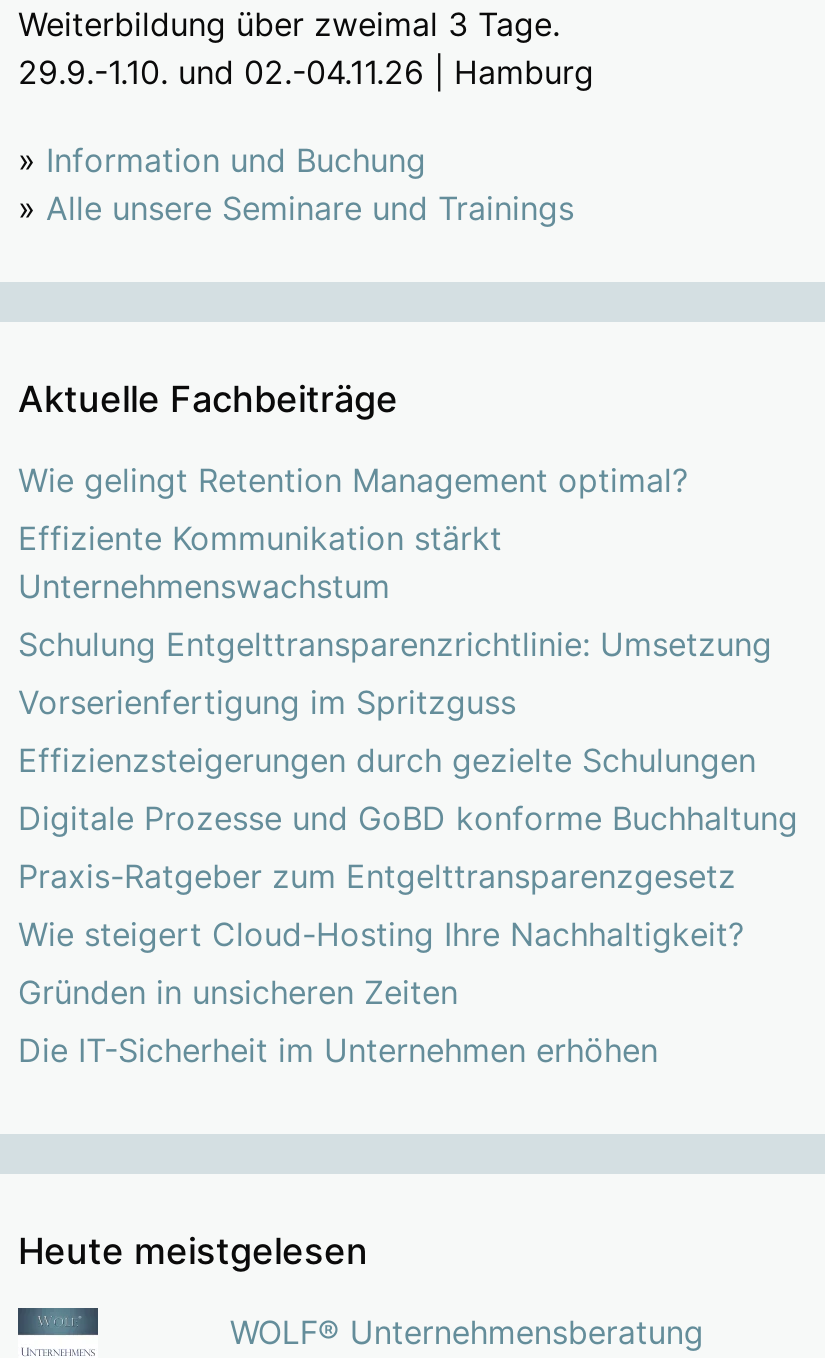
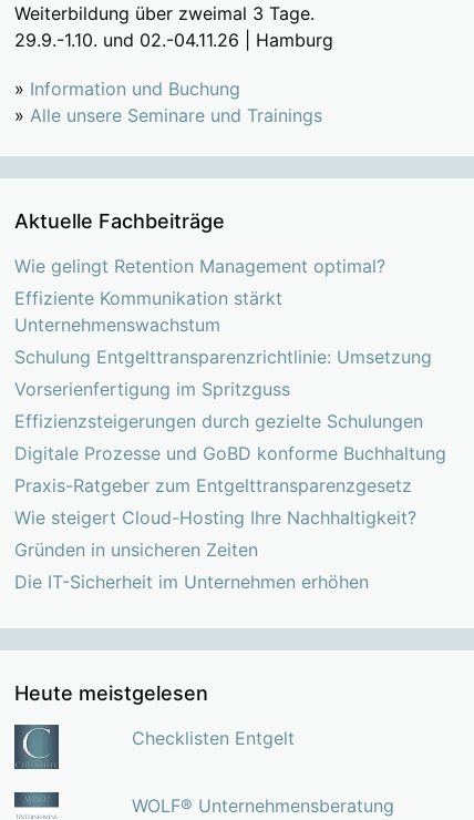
none -> [13,728,60,770] [image]
none -> [132,727,294,749] Checklisten Entgelt

